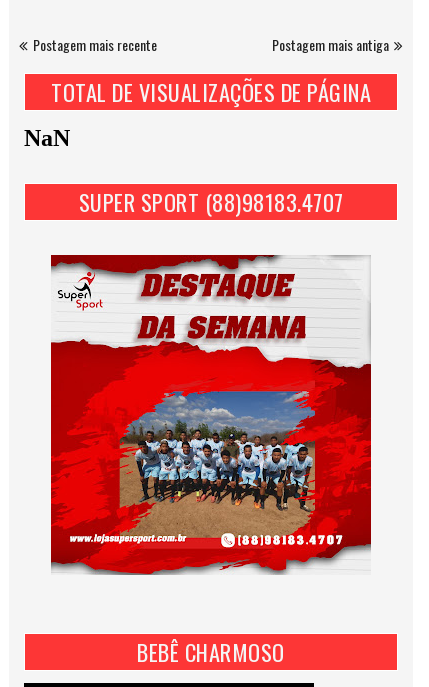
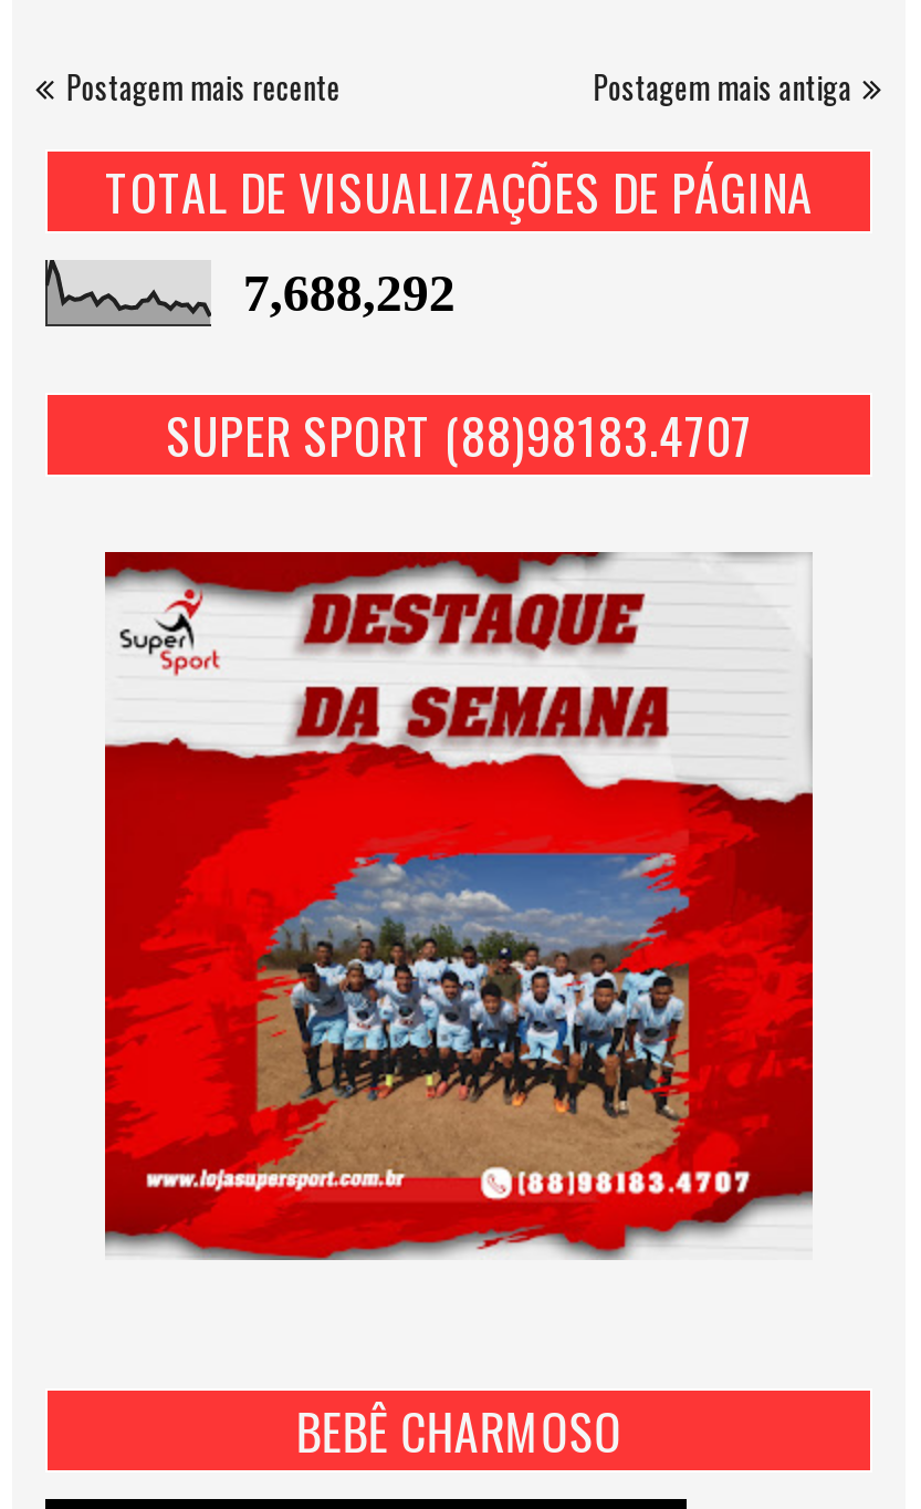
[24,125,70,151] NaN -> [243,264,455,322] 7,688,292

